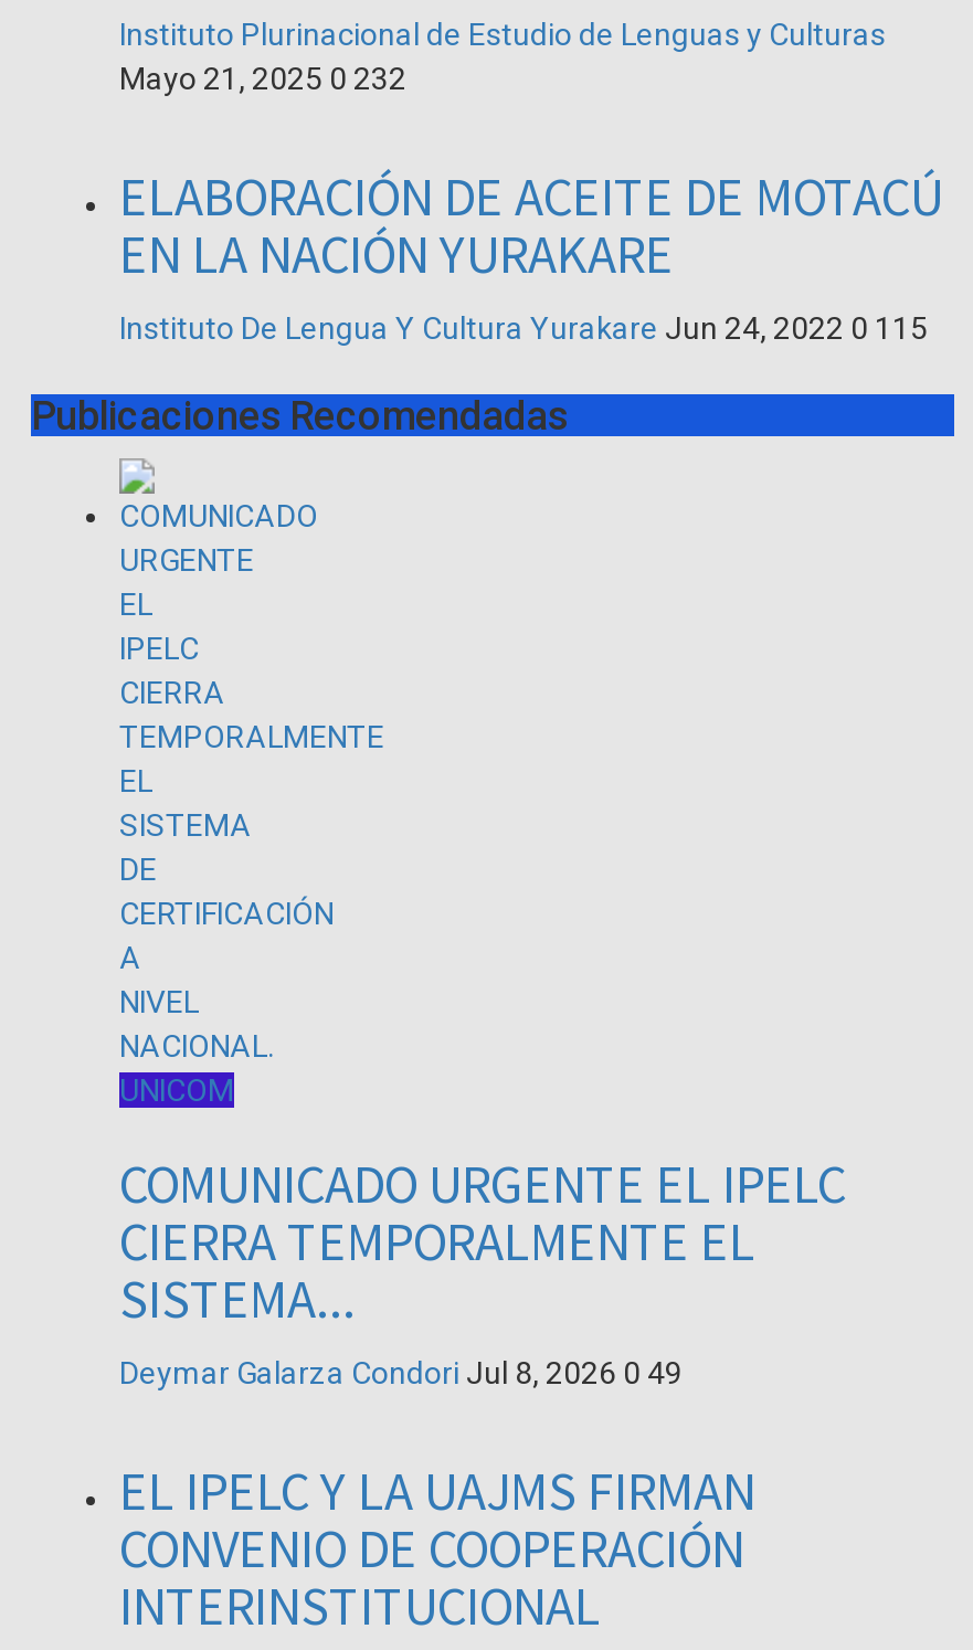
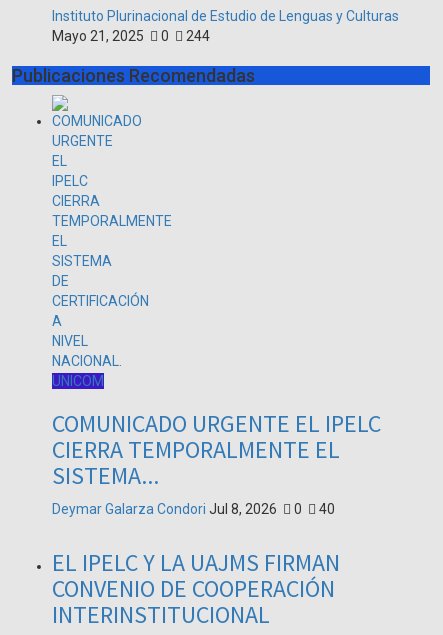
[119,60,943,345] Mayo 21, 2025 0 232 | ELABORACIÓN DE ACEITE DE MOTACÚ | EN LA NACIÓN YURAKARE | Instituto De Lengua Y Cultura Yurakare Jun 24, 2022 0 115 -> [52,28,210,44] Mayo 21, 2025 | 0 | 244
[119,1354,683,1390] Deymar Galarza Condori Jul 8, 2026 0 49 -> [52,501,335,517] Deymar Galarza Condori Jul 8, 2026 | 0 | 40

